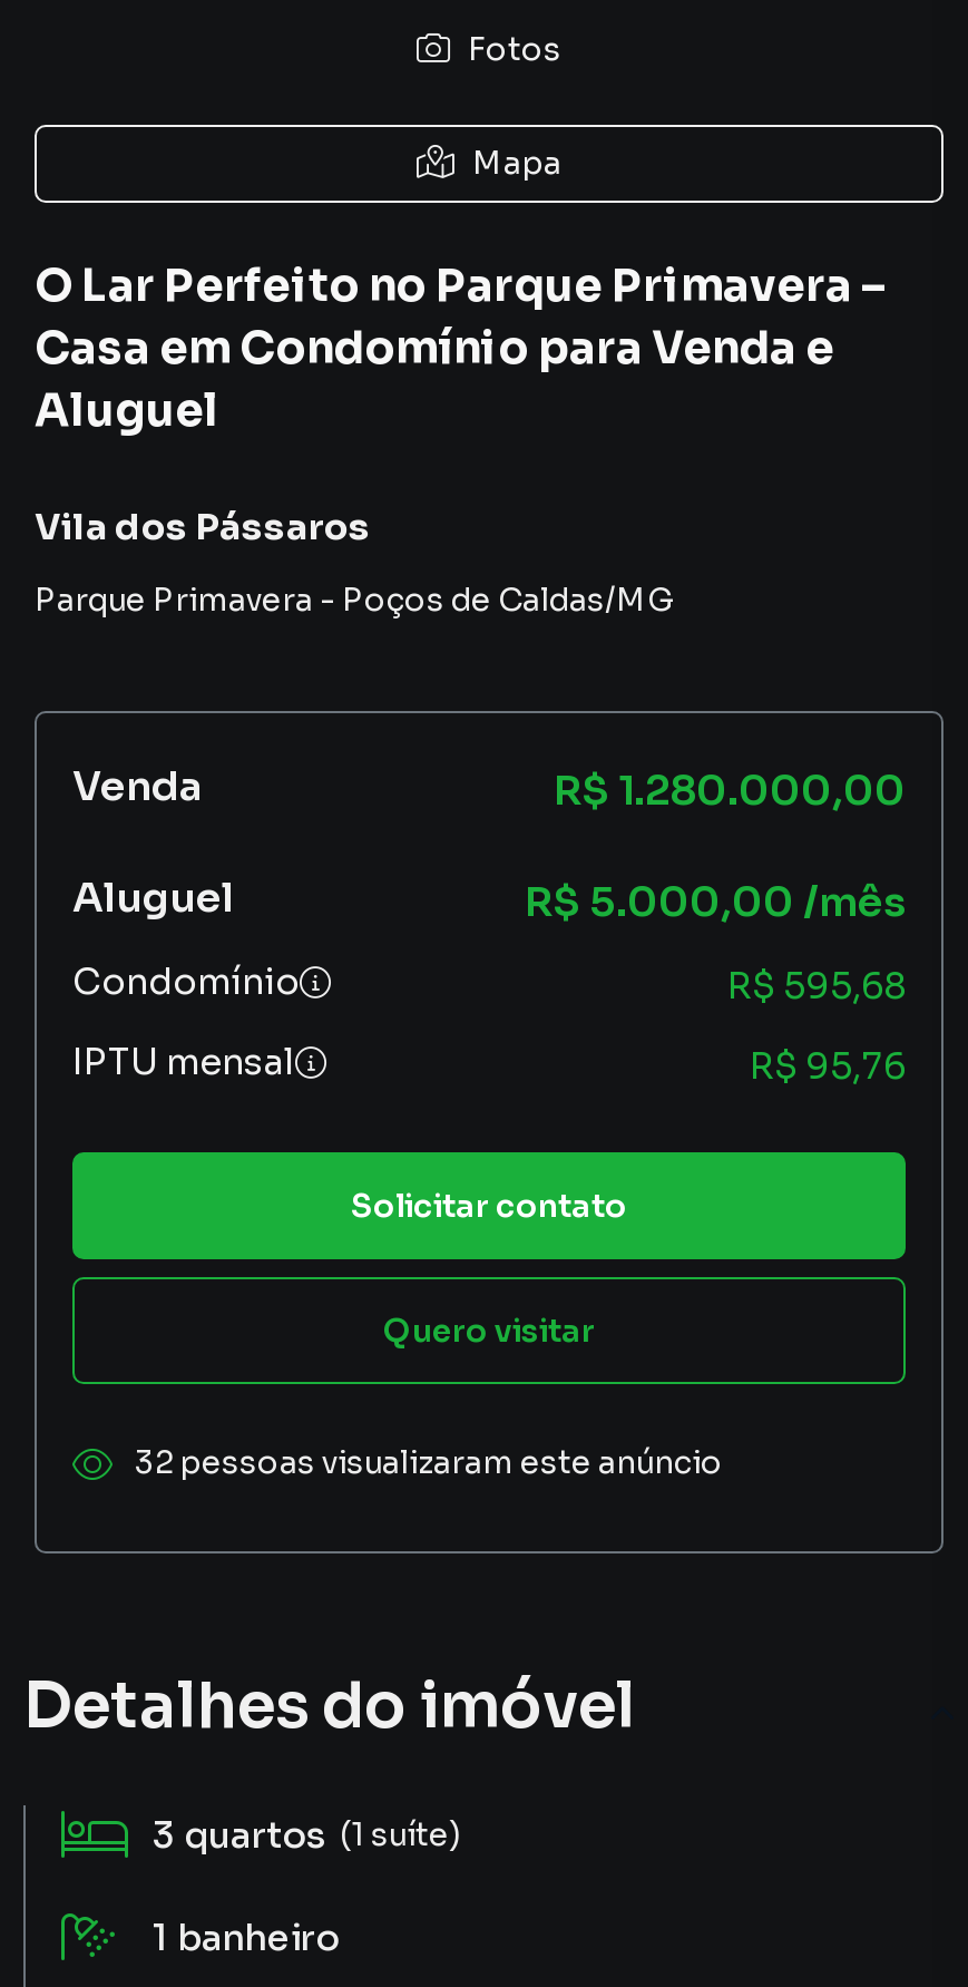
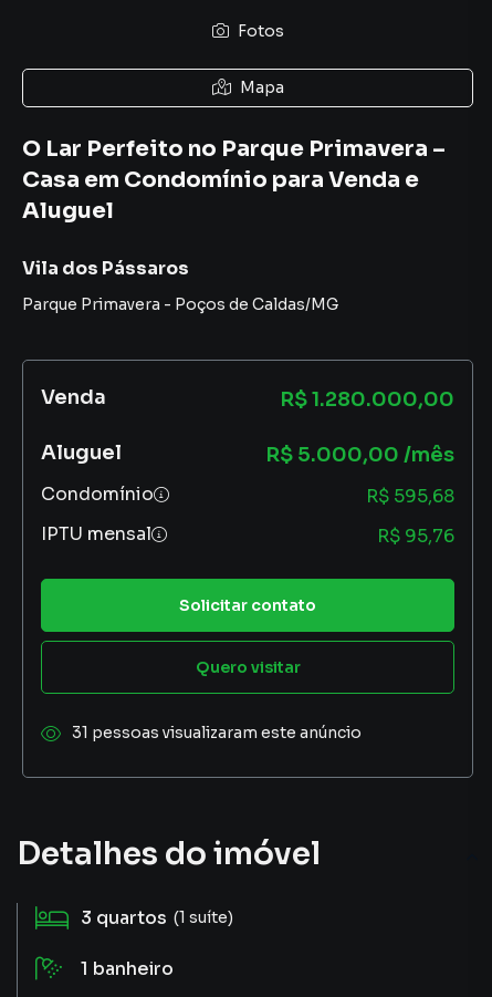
[135,1442,723,1482] 32 pessoas visualizaram este anúncio -> [72,723,362,742] 31 pessoas visualizaram este anúncio

